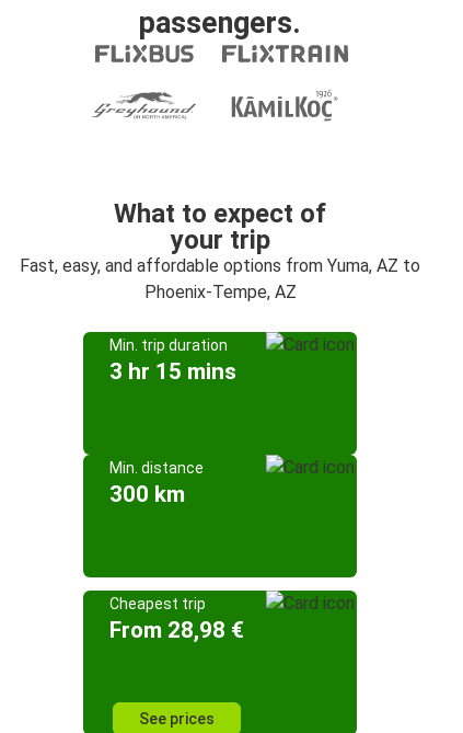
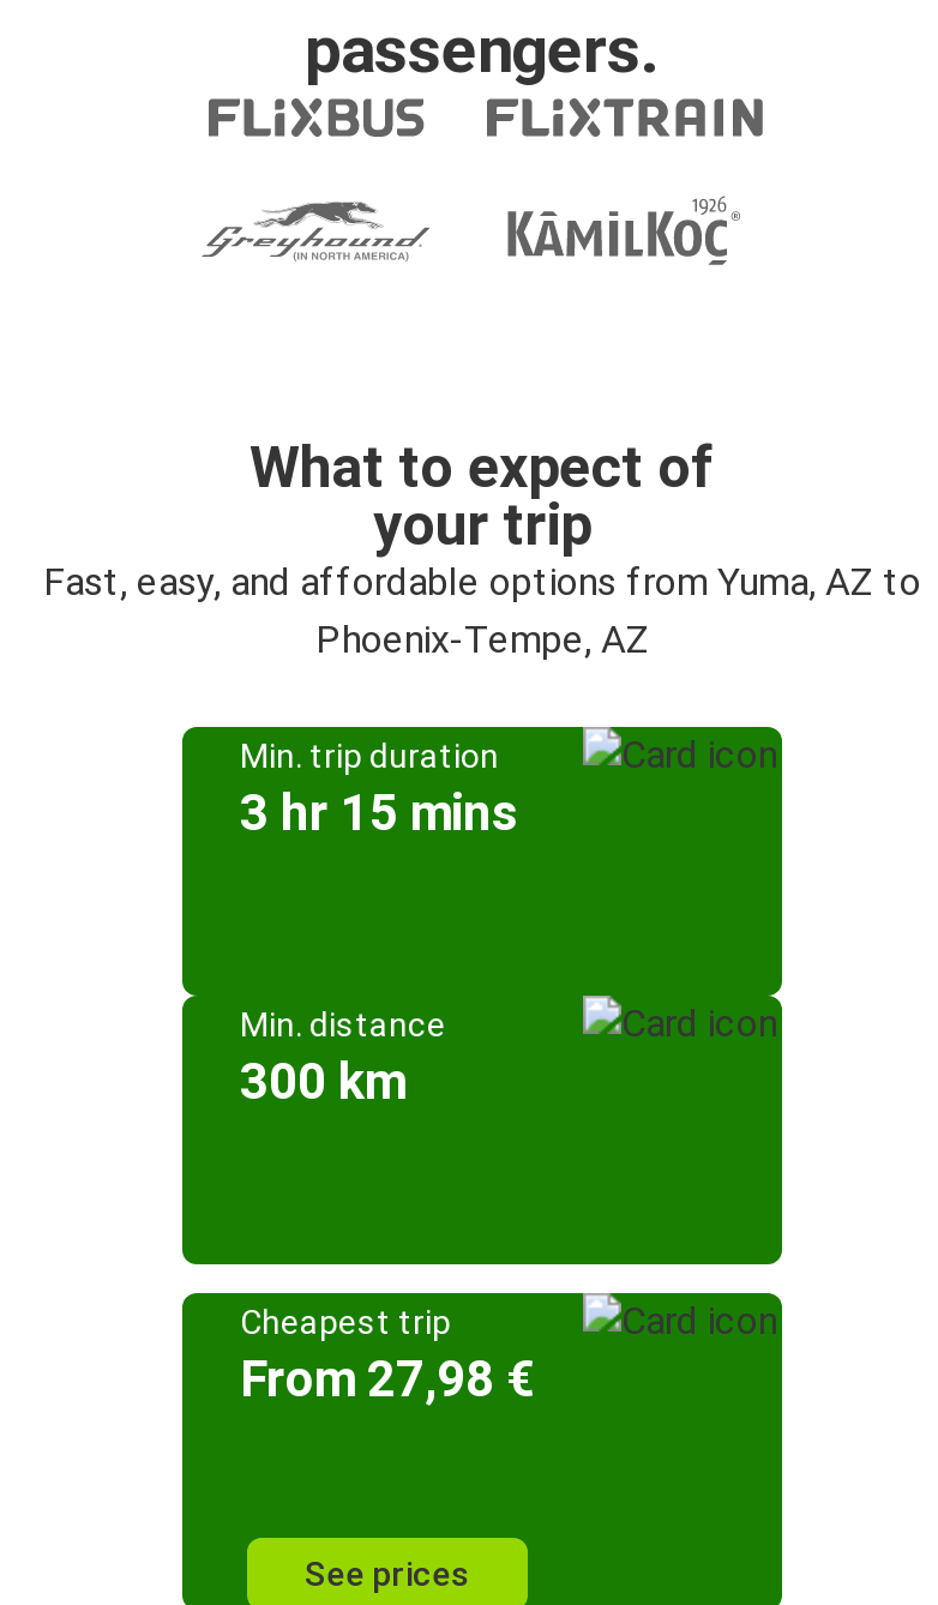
[109,617,244,643] From 28,98 € -> [240,1351,535,1408] From 27,98 €

